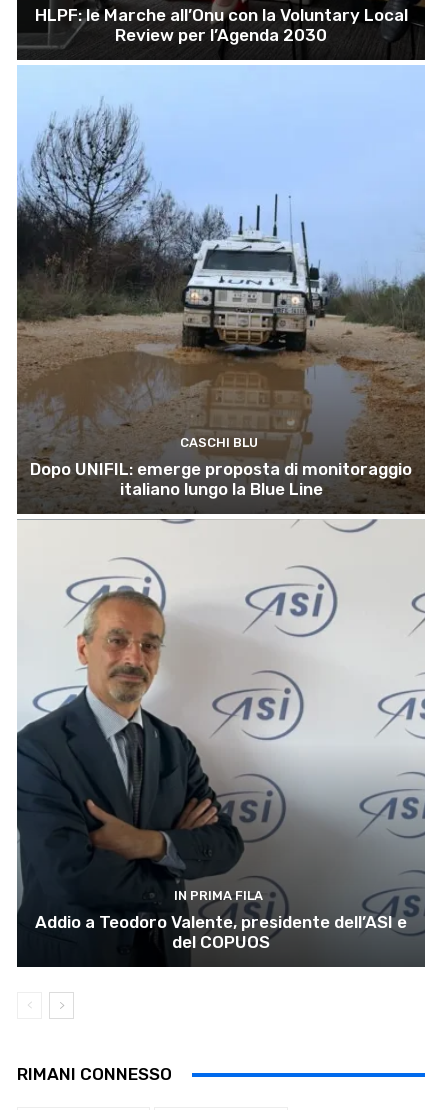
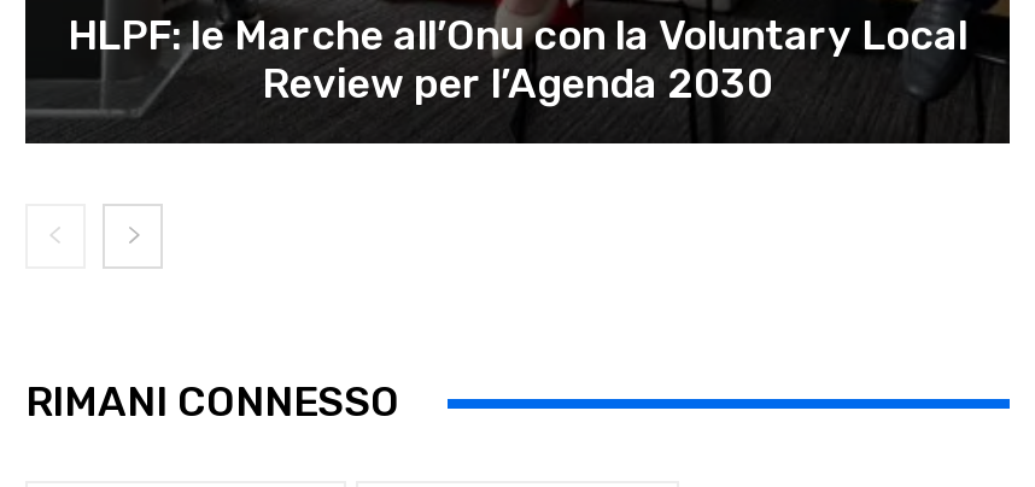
[16,59,426,499] [image] | CASCHI BLU | Dopo UNIFIL: emerge proposta di monitoraggio | italiano lungo la Blue Line -> none
[16,486,426,967] [image] | IN PRIMA FILA | Addio a Teodoro Valente, presidente dell’ASI e | del COPUOS -> none

